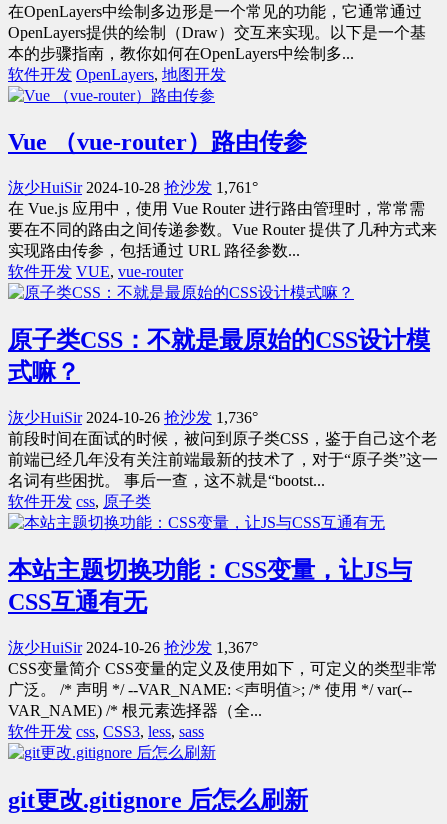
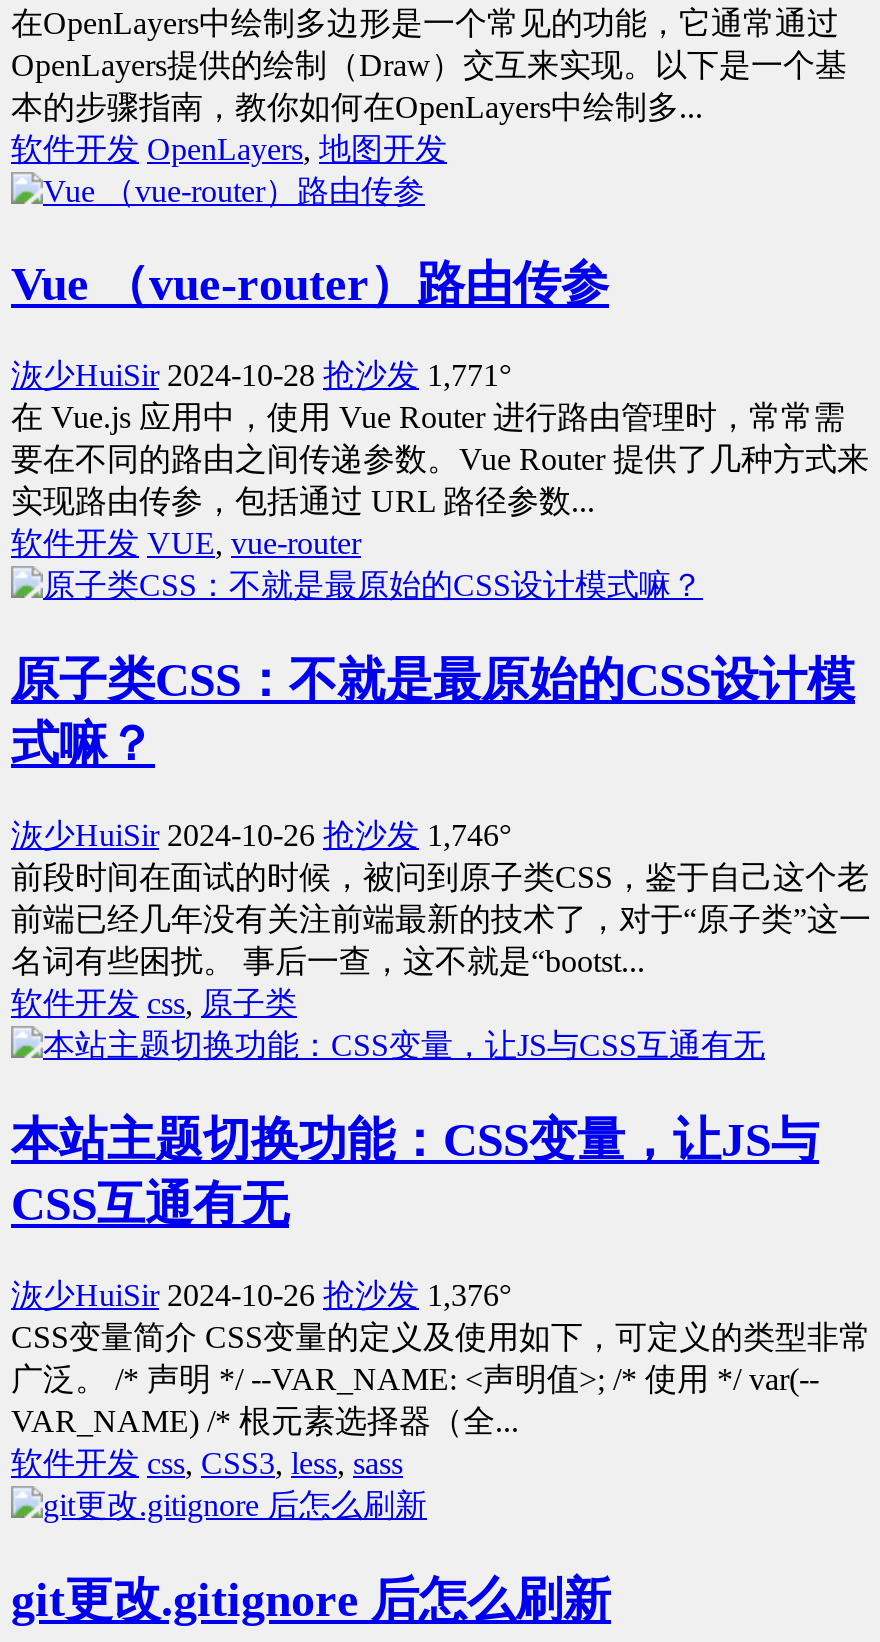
[8,179,258,196] 洃少HuiSir 2024-10-28 抢沙发 1,761° -> [11,359,511,393] 洃少HuiSir 2024-10-28 抢沙发 1,771°
[8,409,258,426] 洃少HuiSir 2024-10-26 抢沙发 1,736° -> [11,818,511,852] 洃少HuiSir 2024-10-26 抢沙发 1,746°
[8,639,258,656] 洃少HuiSir 2024-10-26 抢沙发 1,367° -> [11,1278,511,1312] 洃少HuiSir 2024-10-26 抢沙发 1,376°

